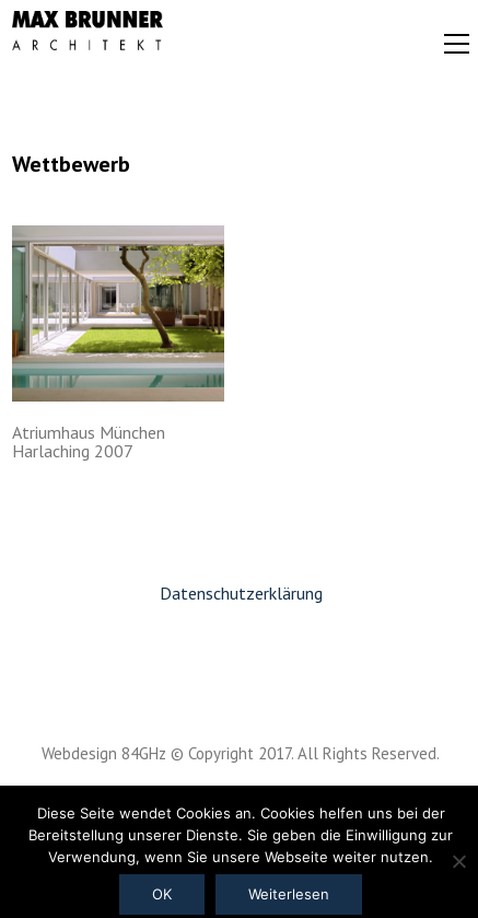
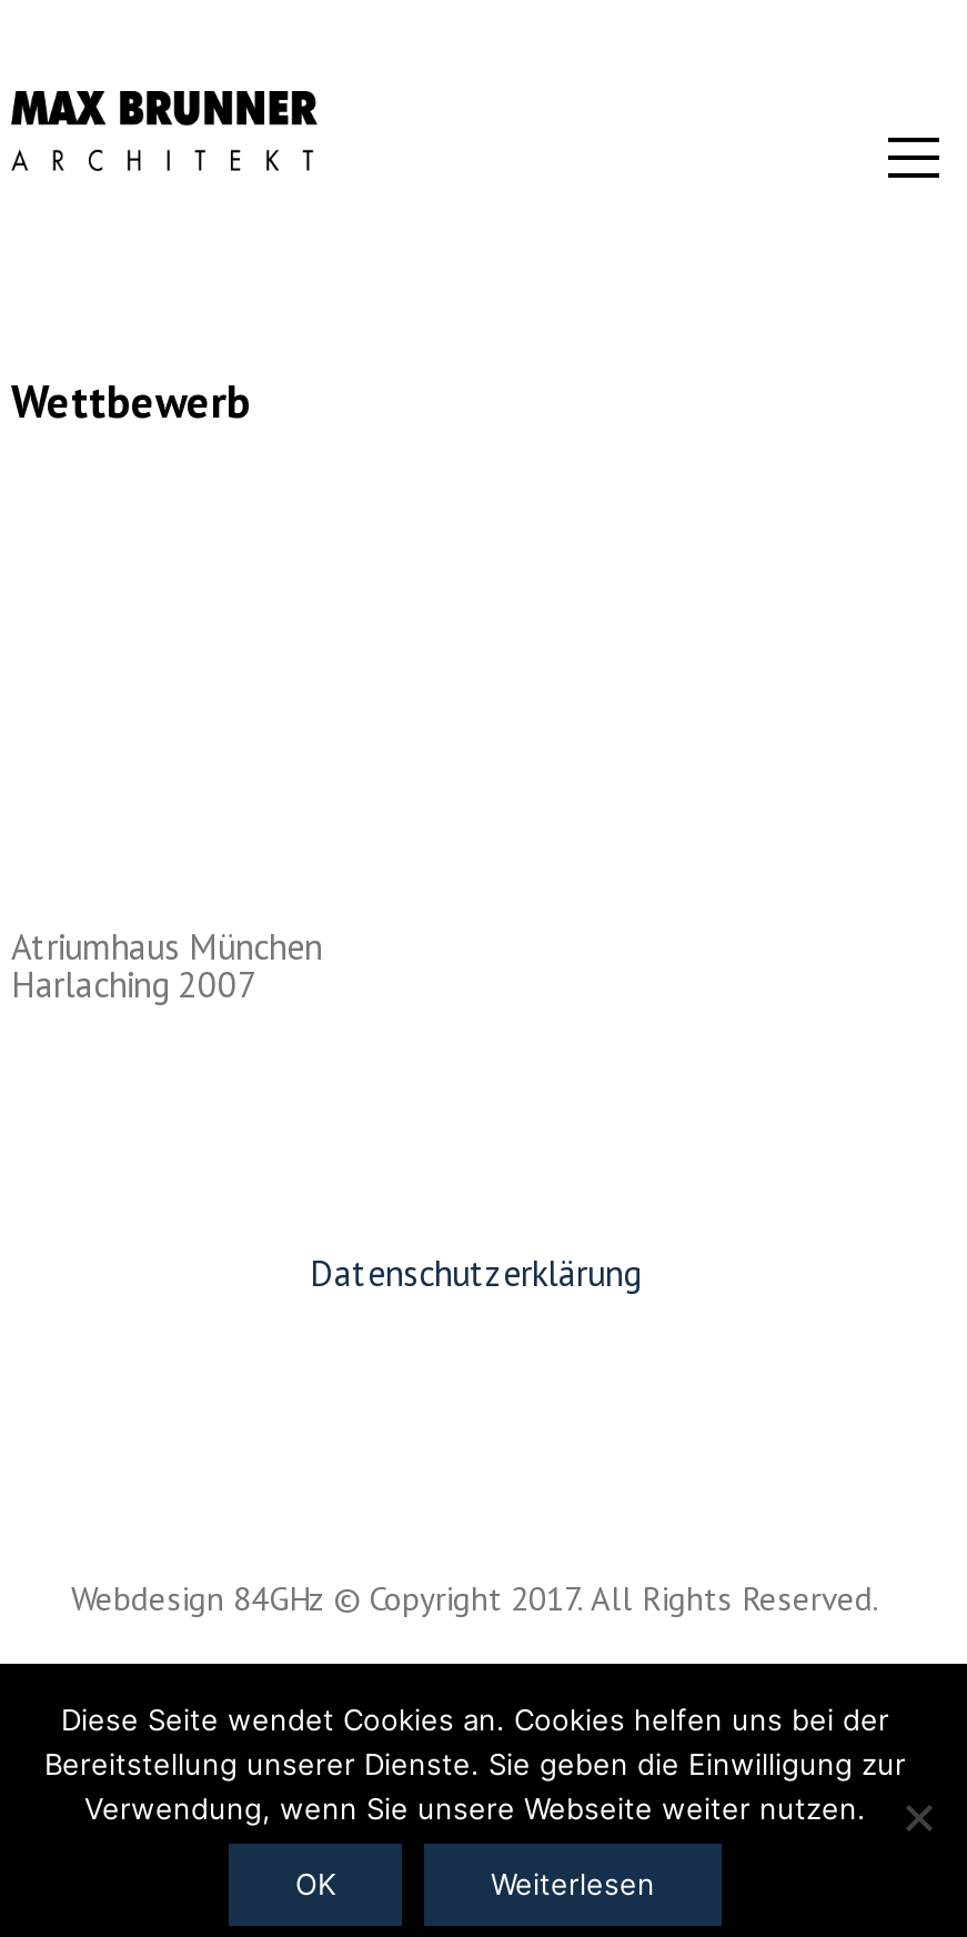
[11,225,225,403] [image] -> none

